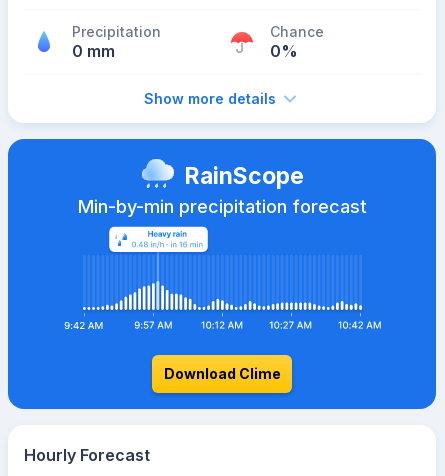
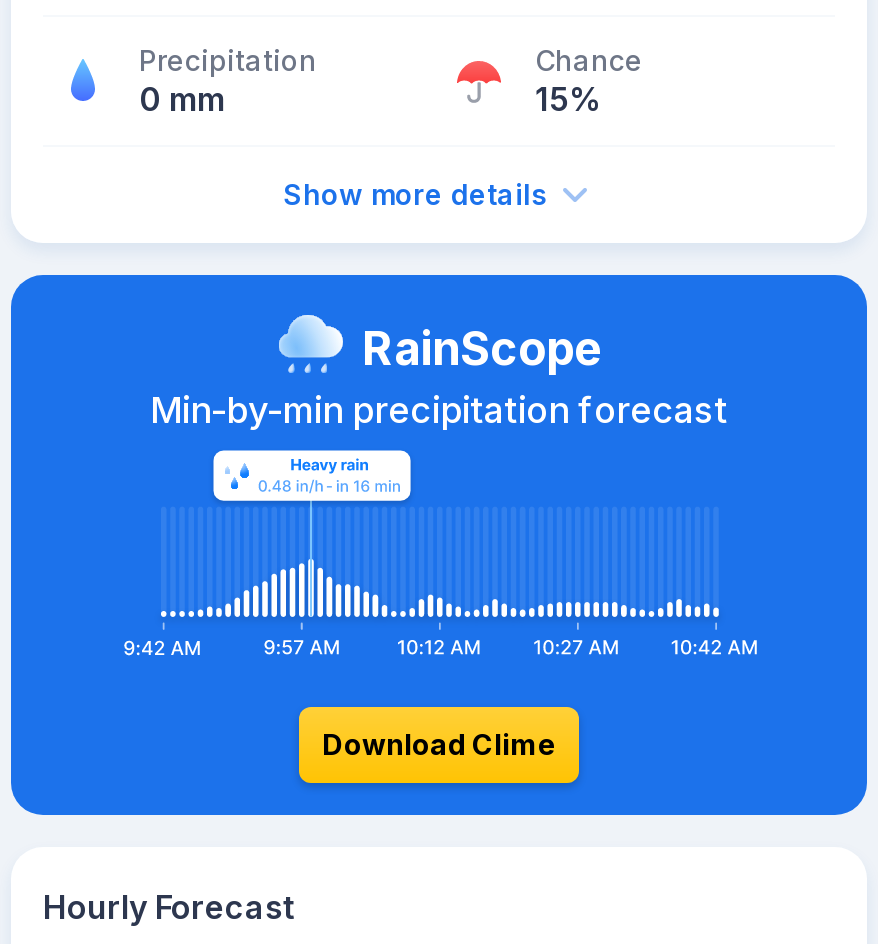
[270,41,298,61] 0% -> [535,79,603,119] 15%

